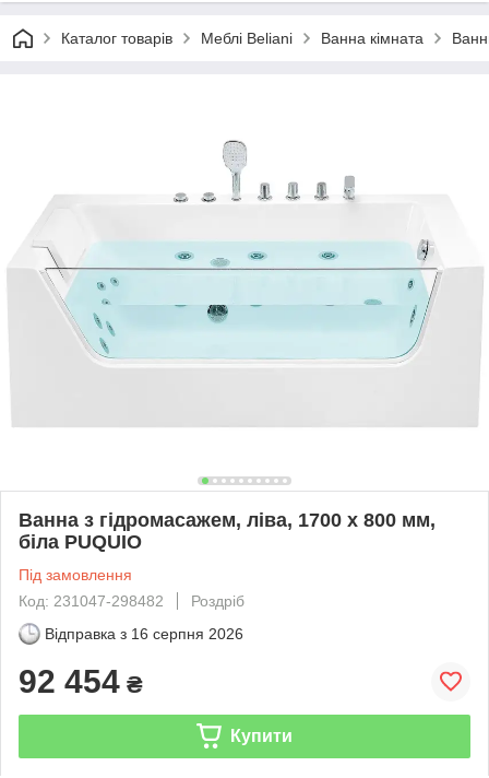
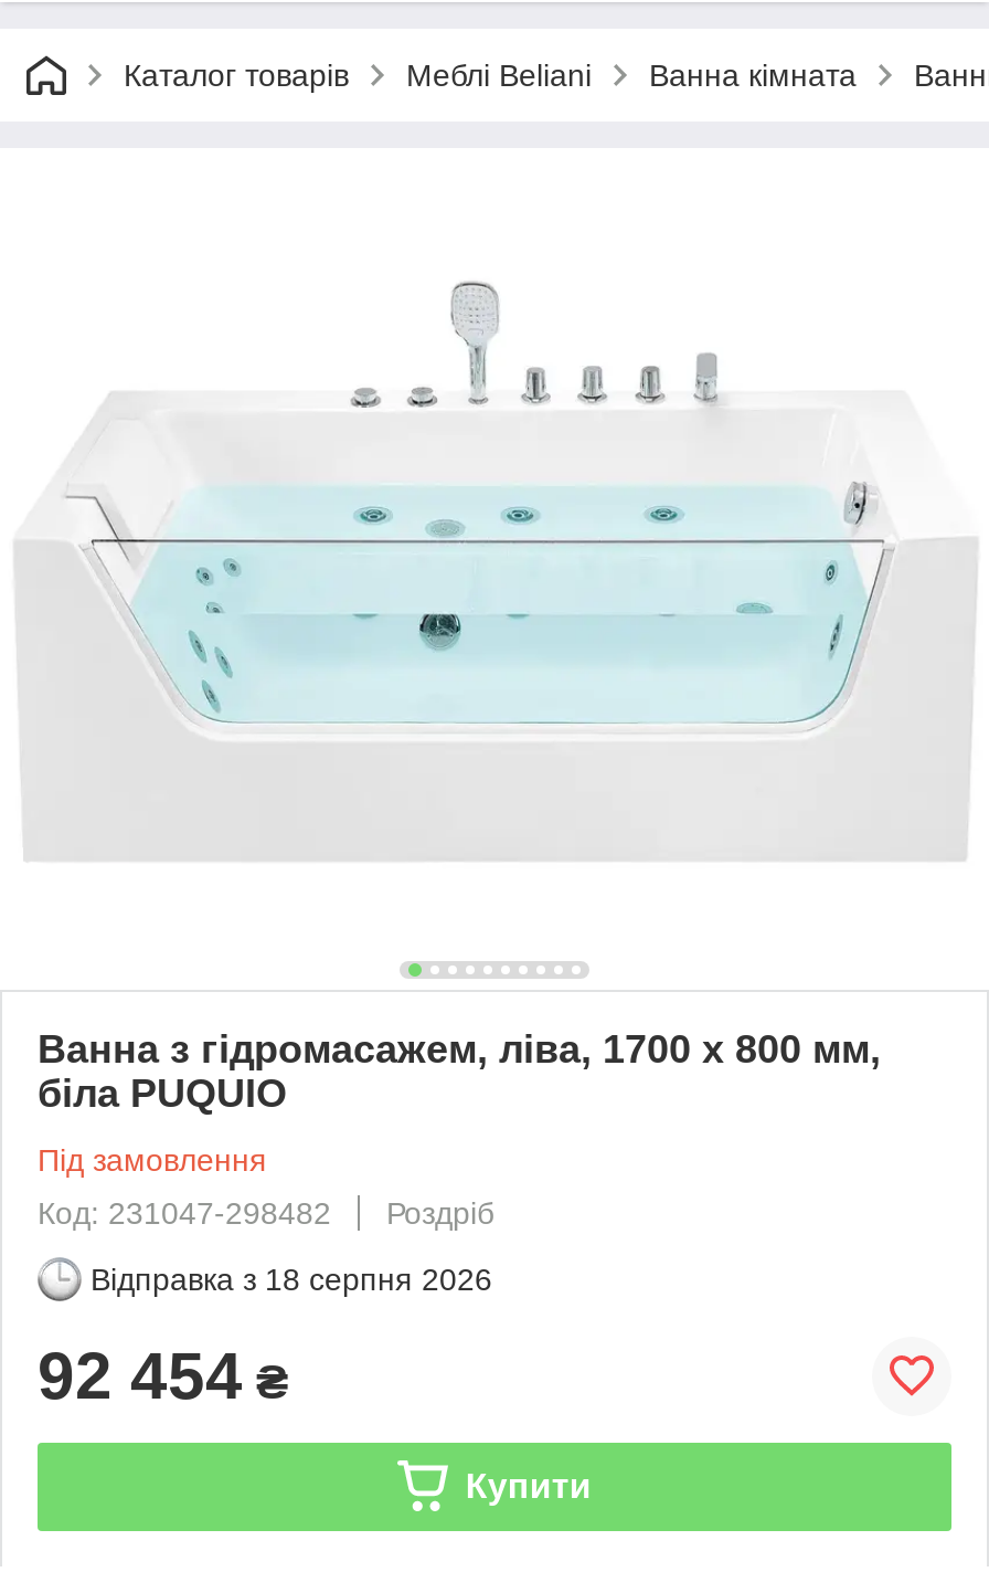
[45,625,243,642] Відправка з 16 серпня 2026 -> [91,1261,492,1296] Відправка з 18 серпня 2026

